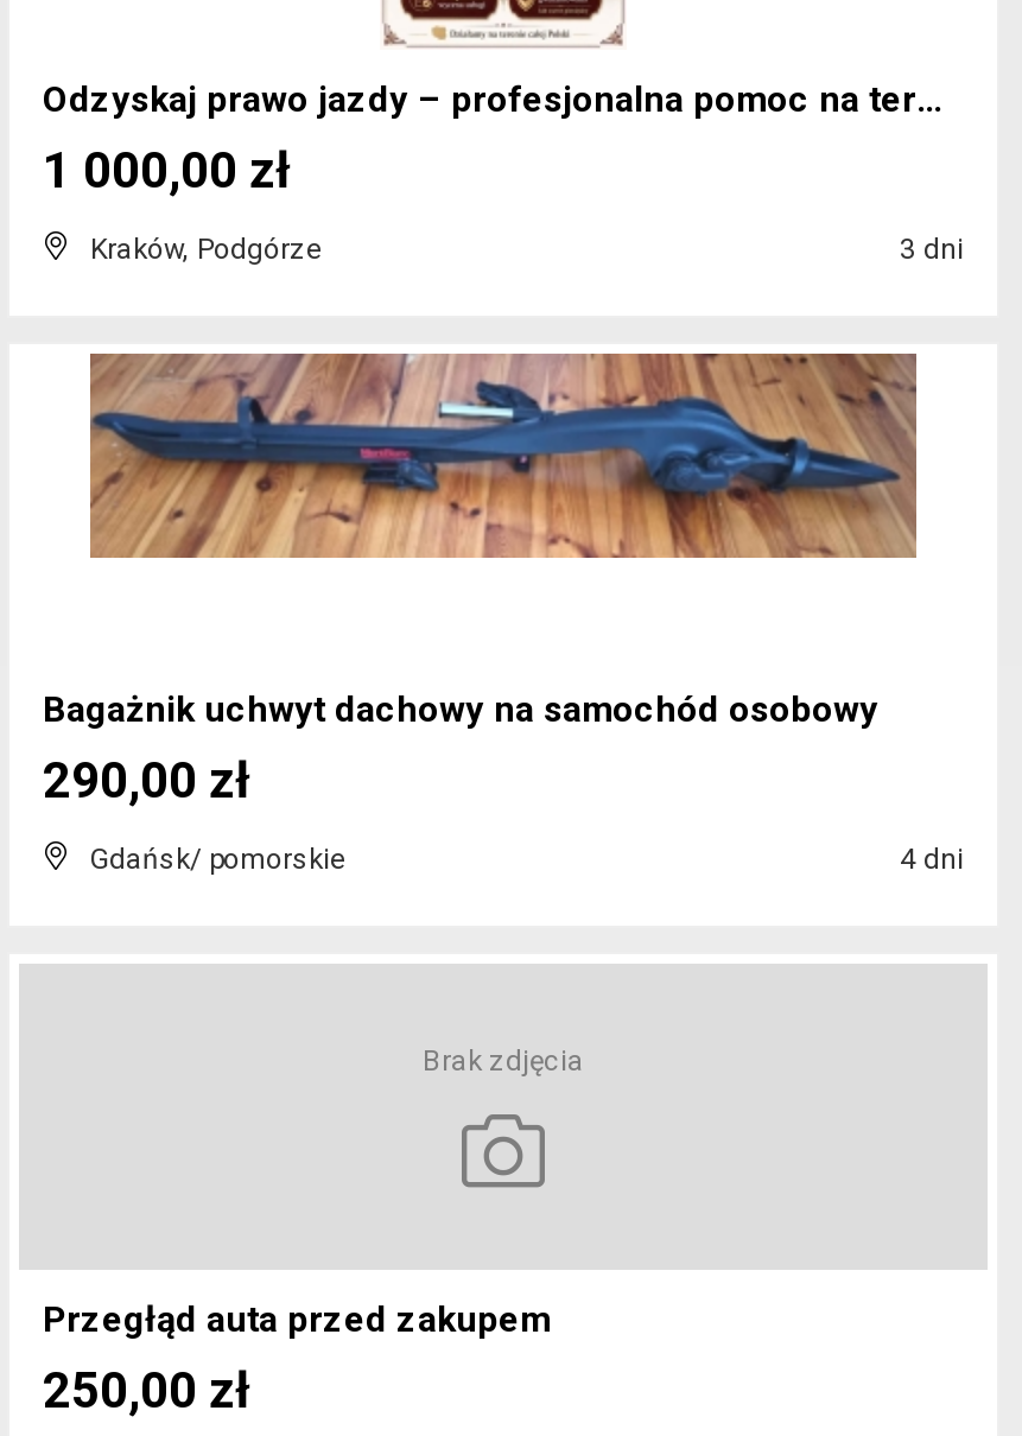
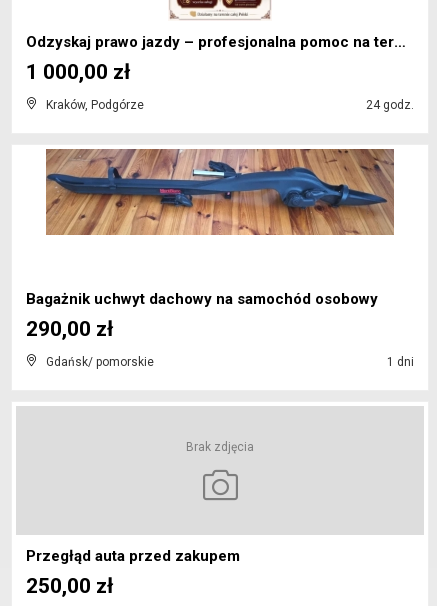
[893,233,964,266] 3 dni -> [363,98,414,112] 24 godz.
[893,843,964,876] 4 dni -> [384,355,414,369] 1 dni

